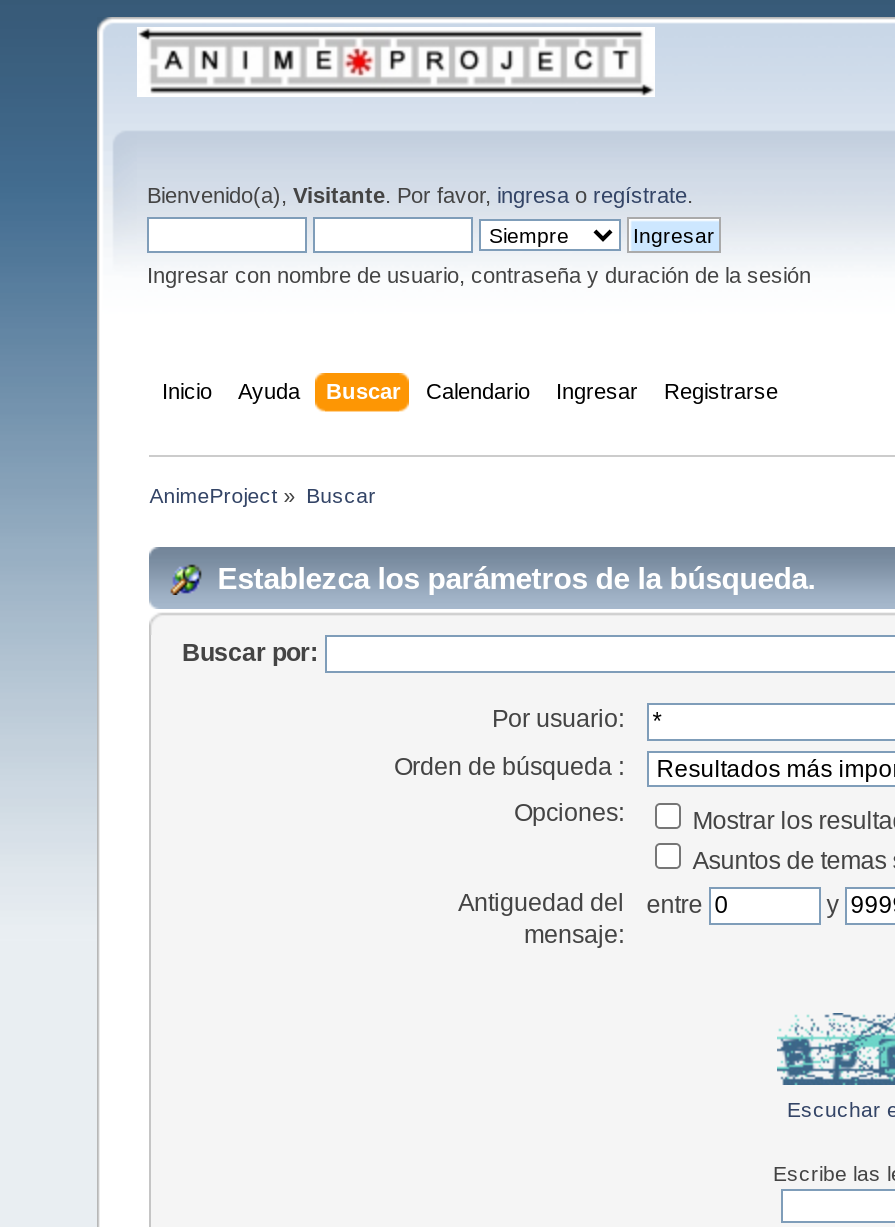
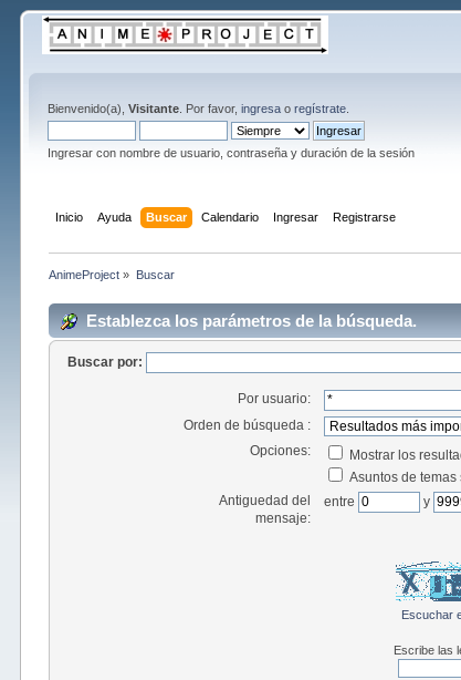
[777,1017,889,1087] [image] -> [395,563,458,601] [image]

